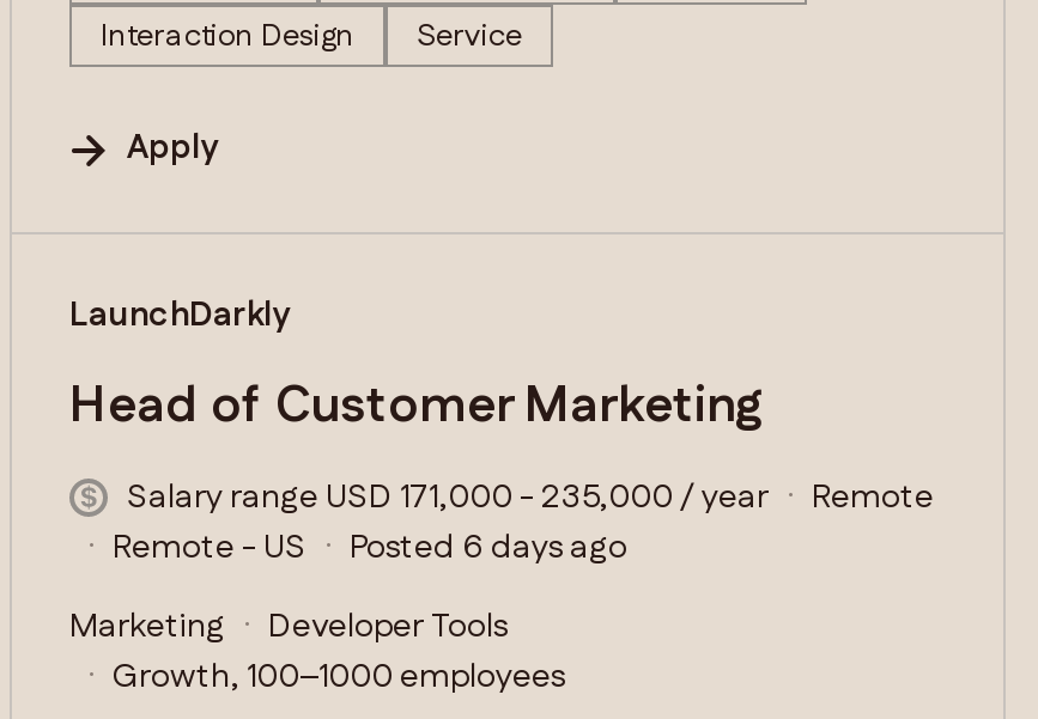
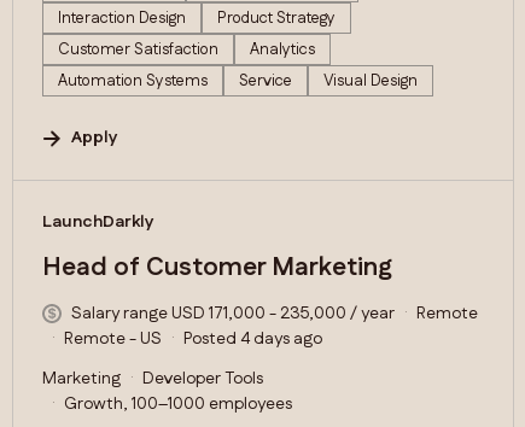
none -> [58,7,336,92] Product Strategy | Customer Satisfaction | Analytics | Automation Systems
none -> [323,70,418,92] Visual Design
[350,524,627,572] Posted 6 days ago -> [183,327,322,351] Posted 4 days ago

